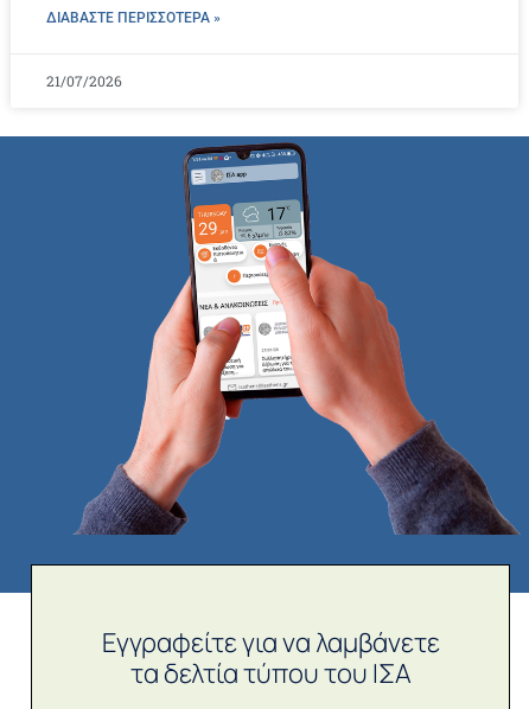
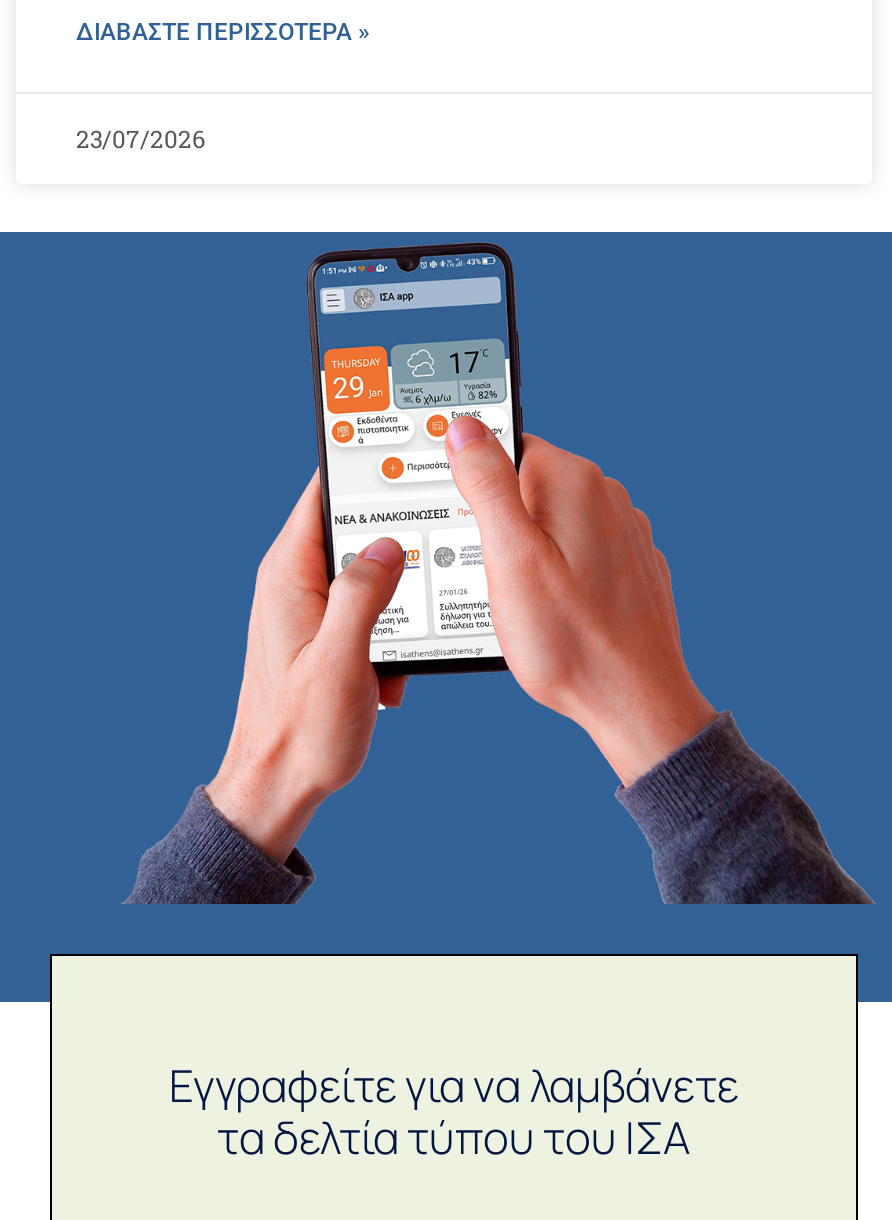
[46,71,122,90] 21/07/2026 -> [76,122,206,154] 23/07/2026

